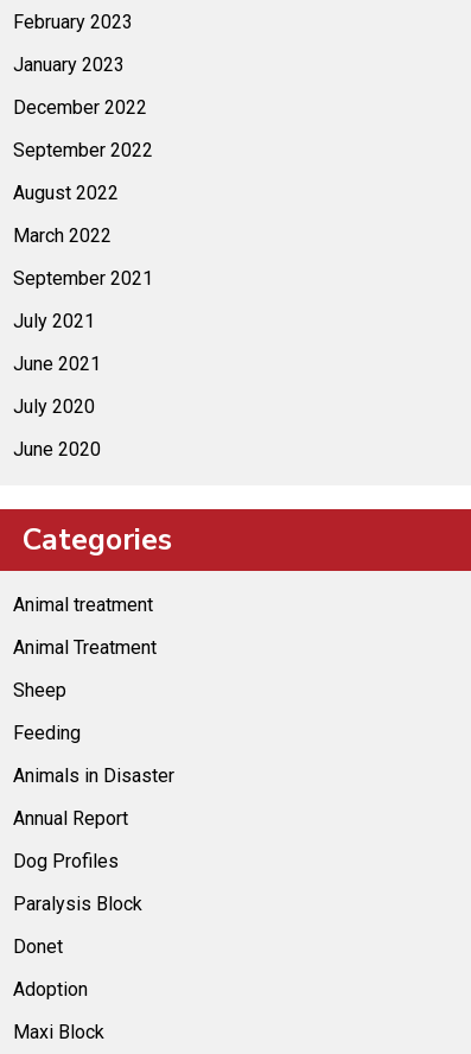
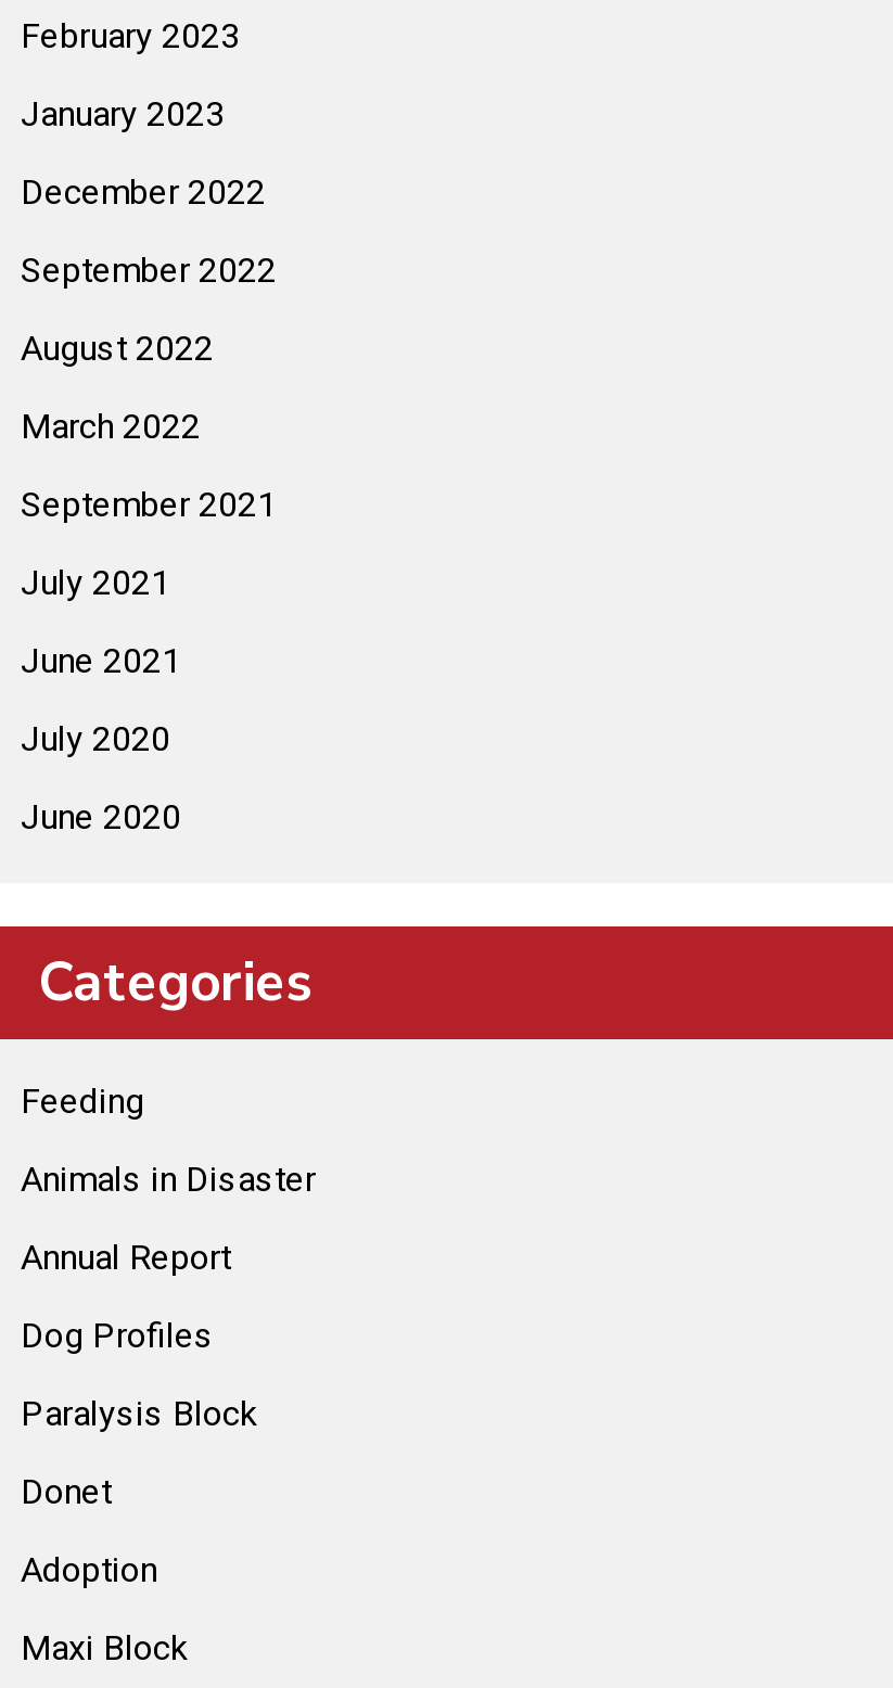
[13,593,157,701] Animal treatment | Animal Treatment | Sheep -> none

